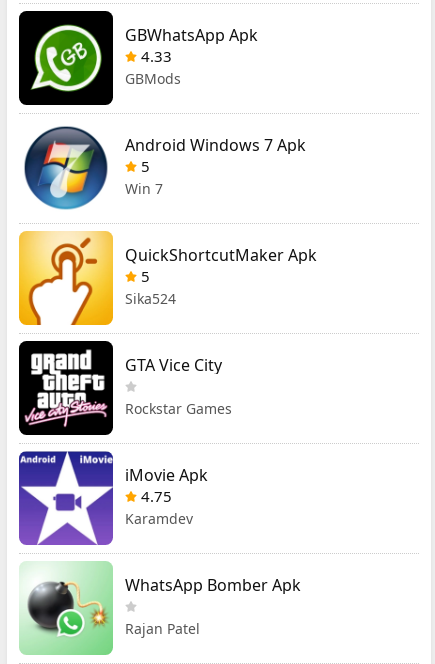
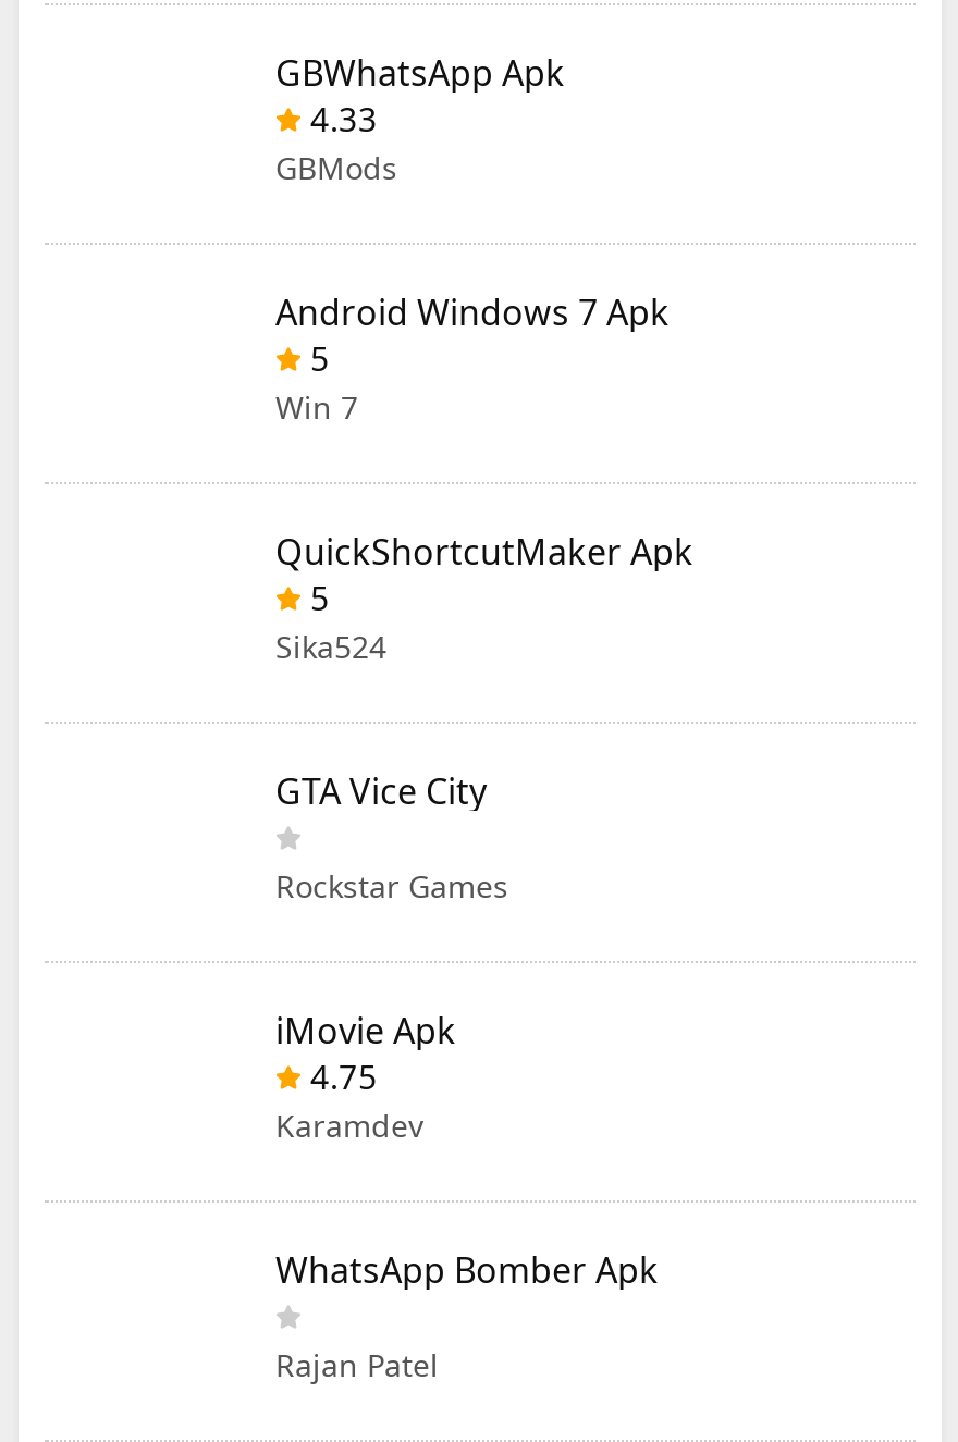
[18,10,114,106] [image] -> none
[23,125,108,210] [image] -> none
[18,230,114,326] [image] -> none
[18,340,114,436] [image] -> none
[18,450,114,546] [image] -> none
[19,561,114,656] [image] -> none

